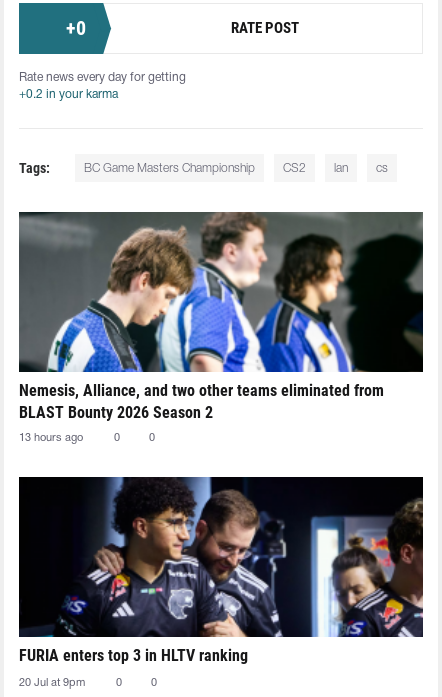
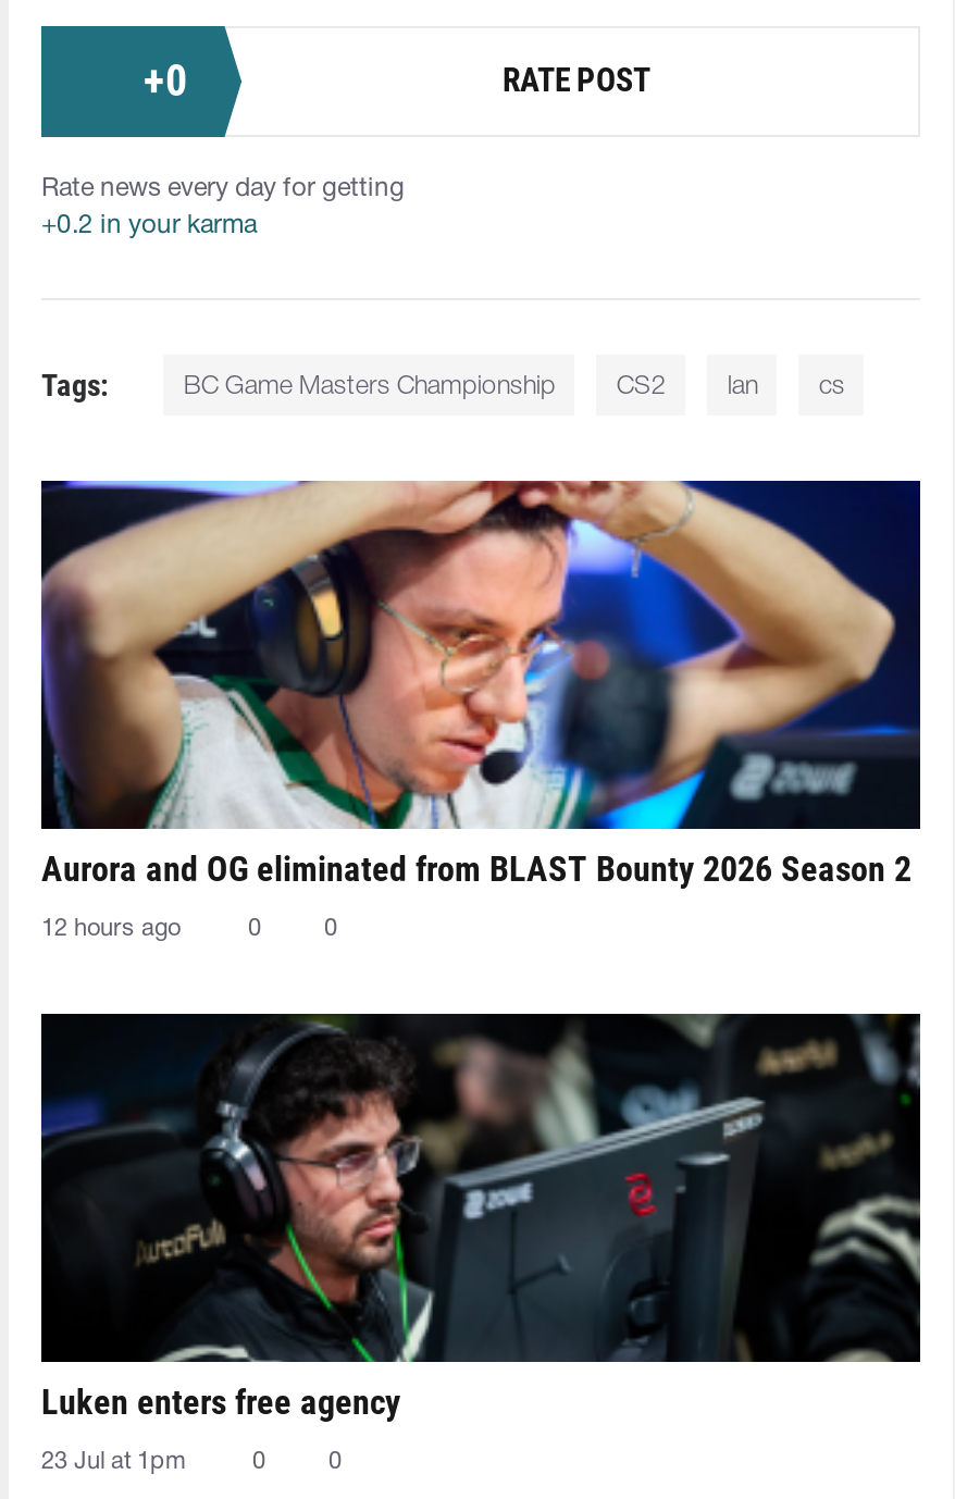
[19,211,424,422] [image] | Nemesis, Alliance, and two other teams eliminated from | BLAST Bounty 2026 Season 2 -> [41,479,920,889] [image] | Aurora and OG eliminated from BLAST Bounty 2026 Season 2
[19,433,83,443] 13 hours ago -> [41,917,181,939] 12 hours ago
[19,476,424,665] [image] | FURIA enters top 3 in HLTV ranking -> [39,1012,922,1422] [image] | Luken enters free agency
[19,678,85,688] 20 Jul at 9pm -> [41,1450,185,1472] 23 Jul at 1pm

